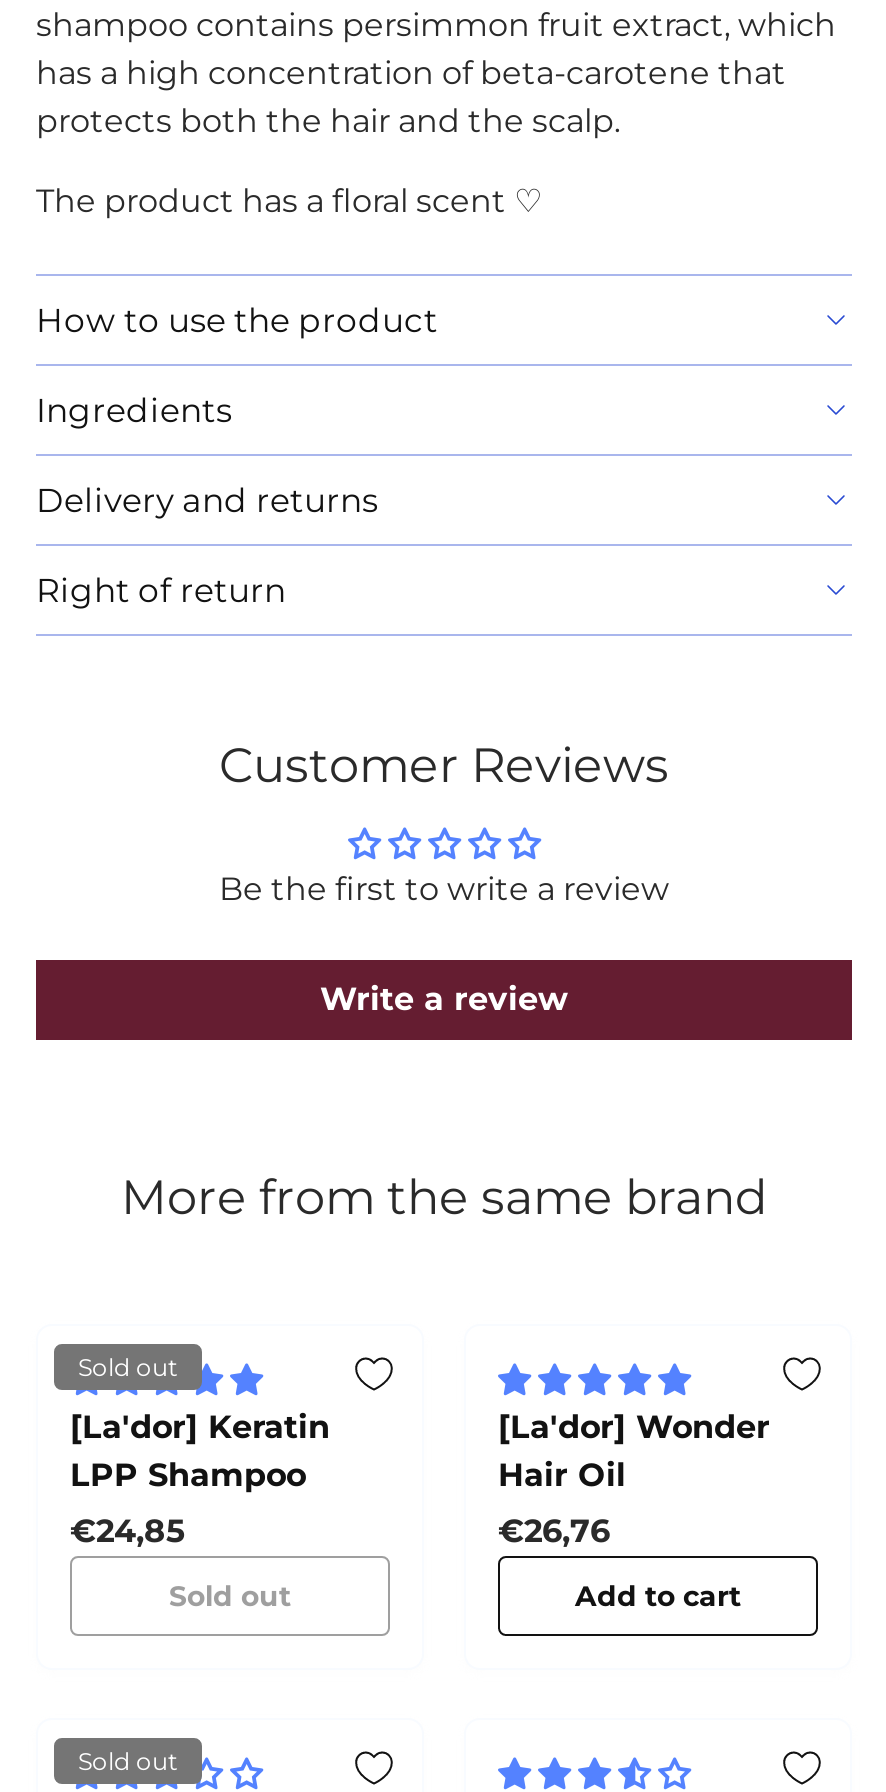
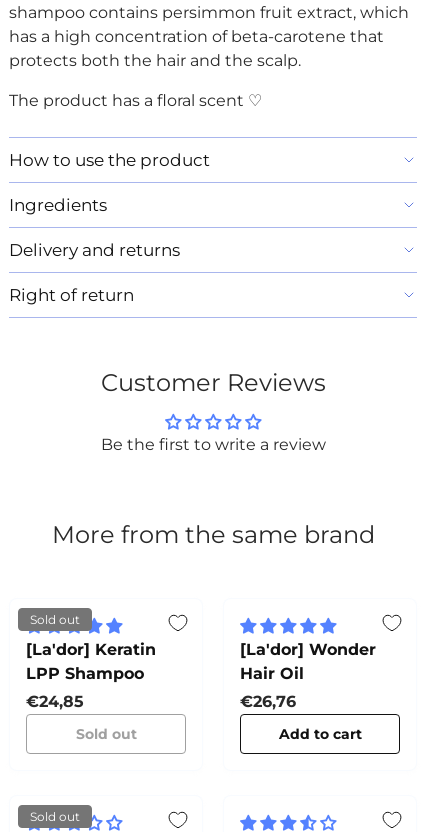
[320,980,568,1018] Write a review -> none

